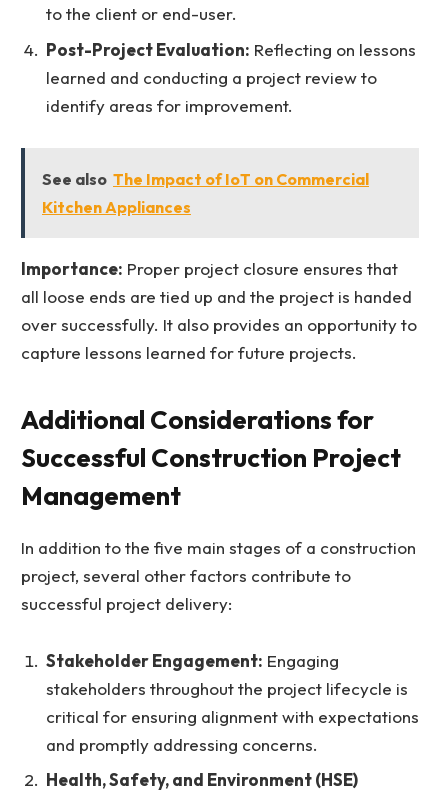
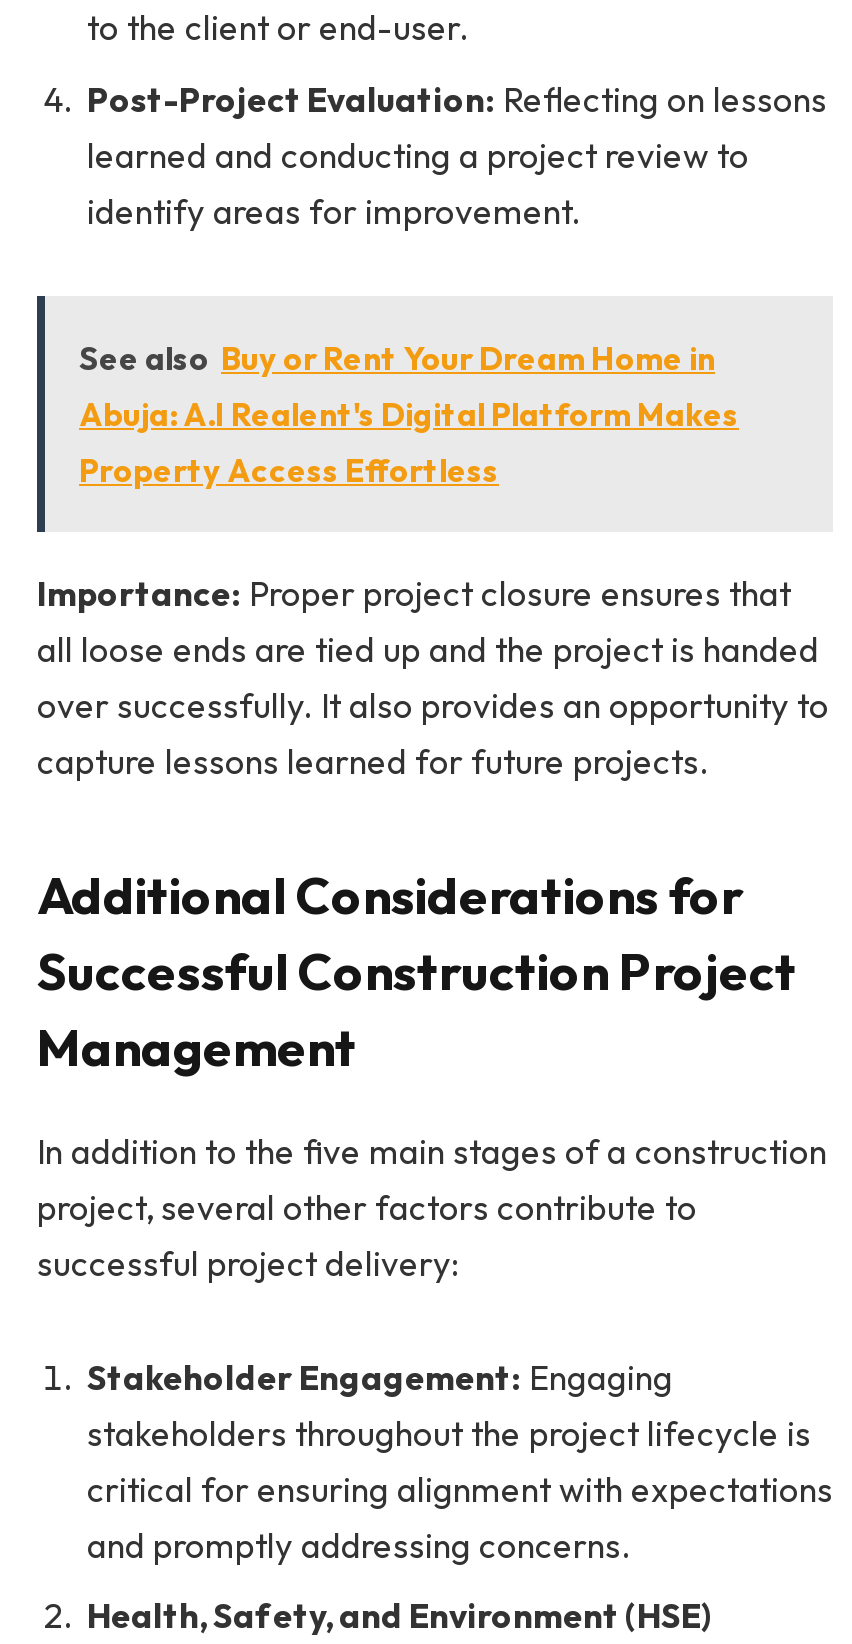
[42,169,369,217] See also The Impact of IoT on Commercial | Kitchen Appliances -> [79,338,739,490] See also Buy or Rent Your Dream Home in | Abuja: A.I Realent's Digital Platform Makes | Property Access Effortless

